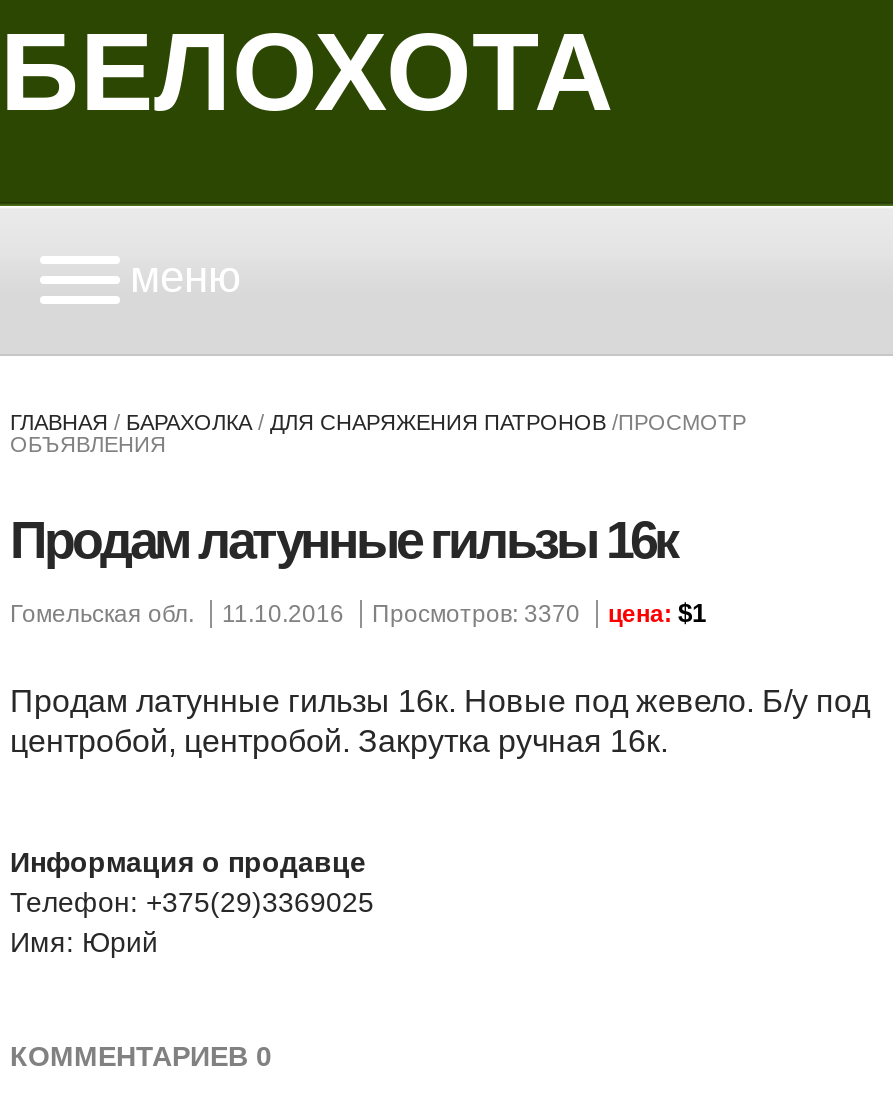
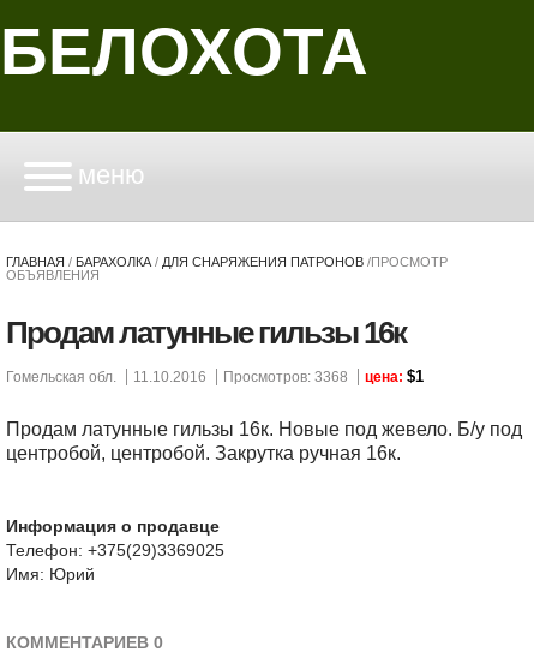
[10,598,706,628] Гомельская обл. 11.10.2016 Просмотров: 3370 цена: $1 -> [6,367,424,385] Гомельская обл. 11.10.2016 Просмотров: 3368 цена: $1

